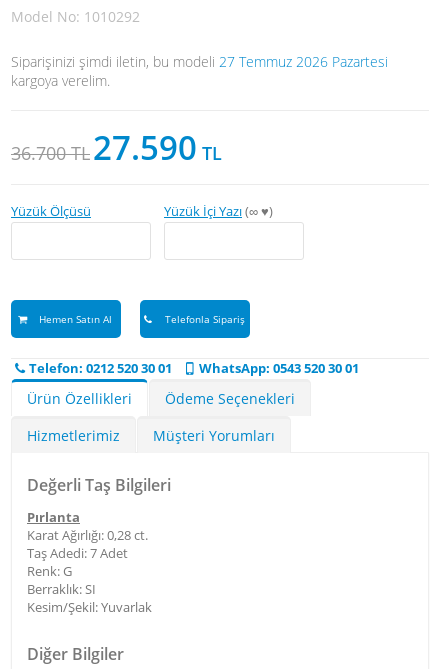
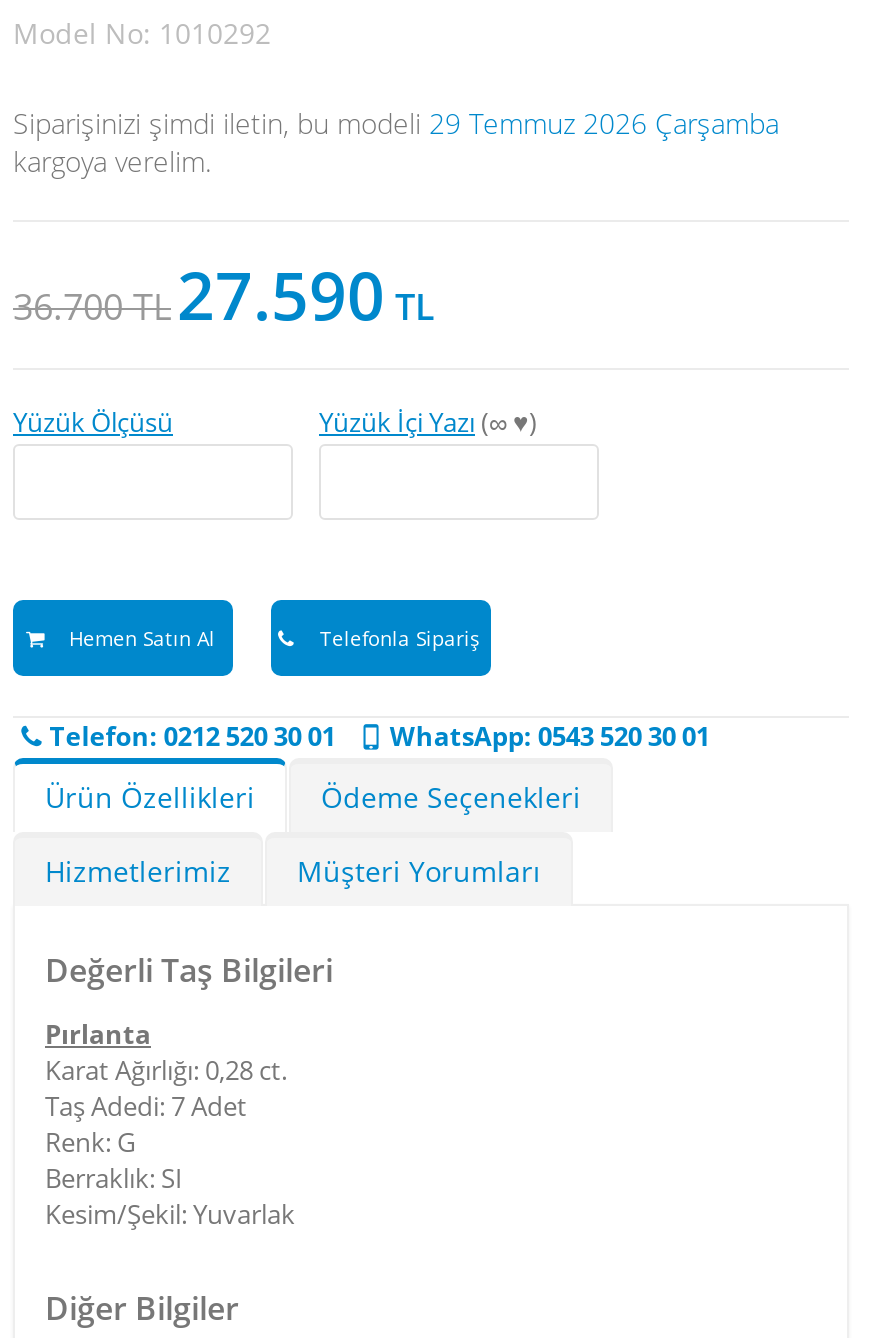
[11,52,388,71] Siparişinizi şimdi iletin, bu modeli 27 Temmuz 2026 Pazartesi -> [13,104,779,142] Siparişinizi şimdi iletin, bu modeli 29 Temmuz 2026 Çarşamba

